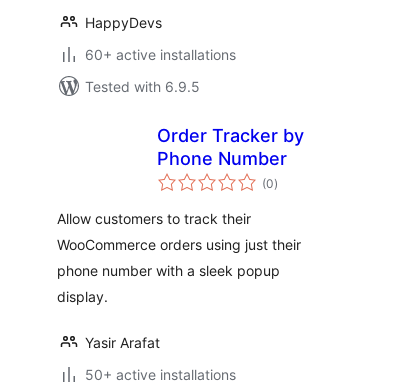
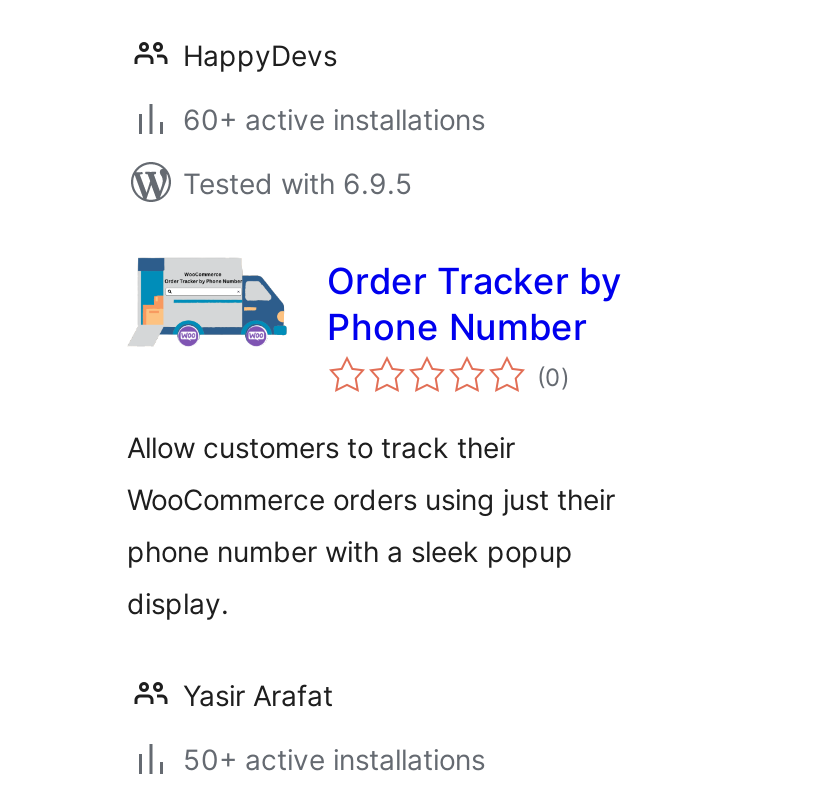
none -> [129,256,289,348] [image]

